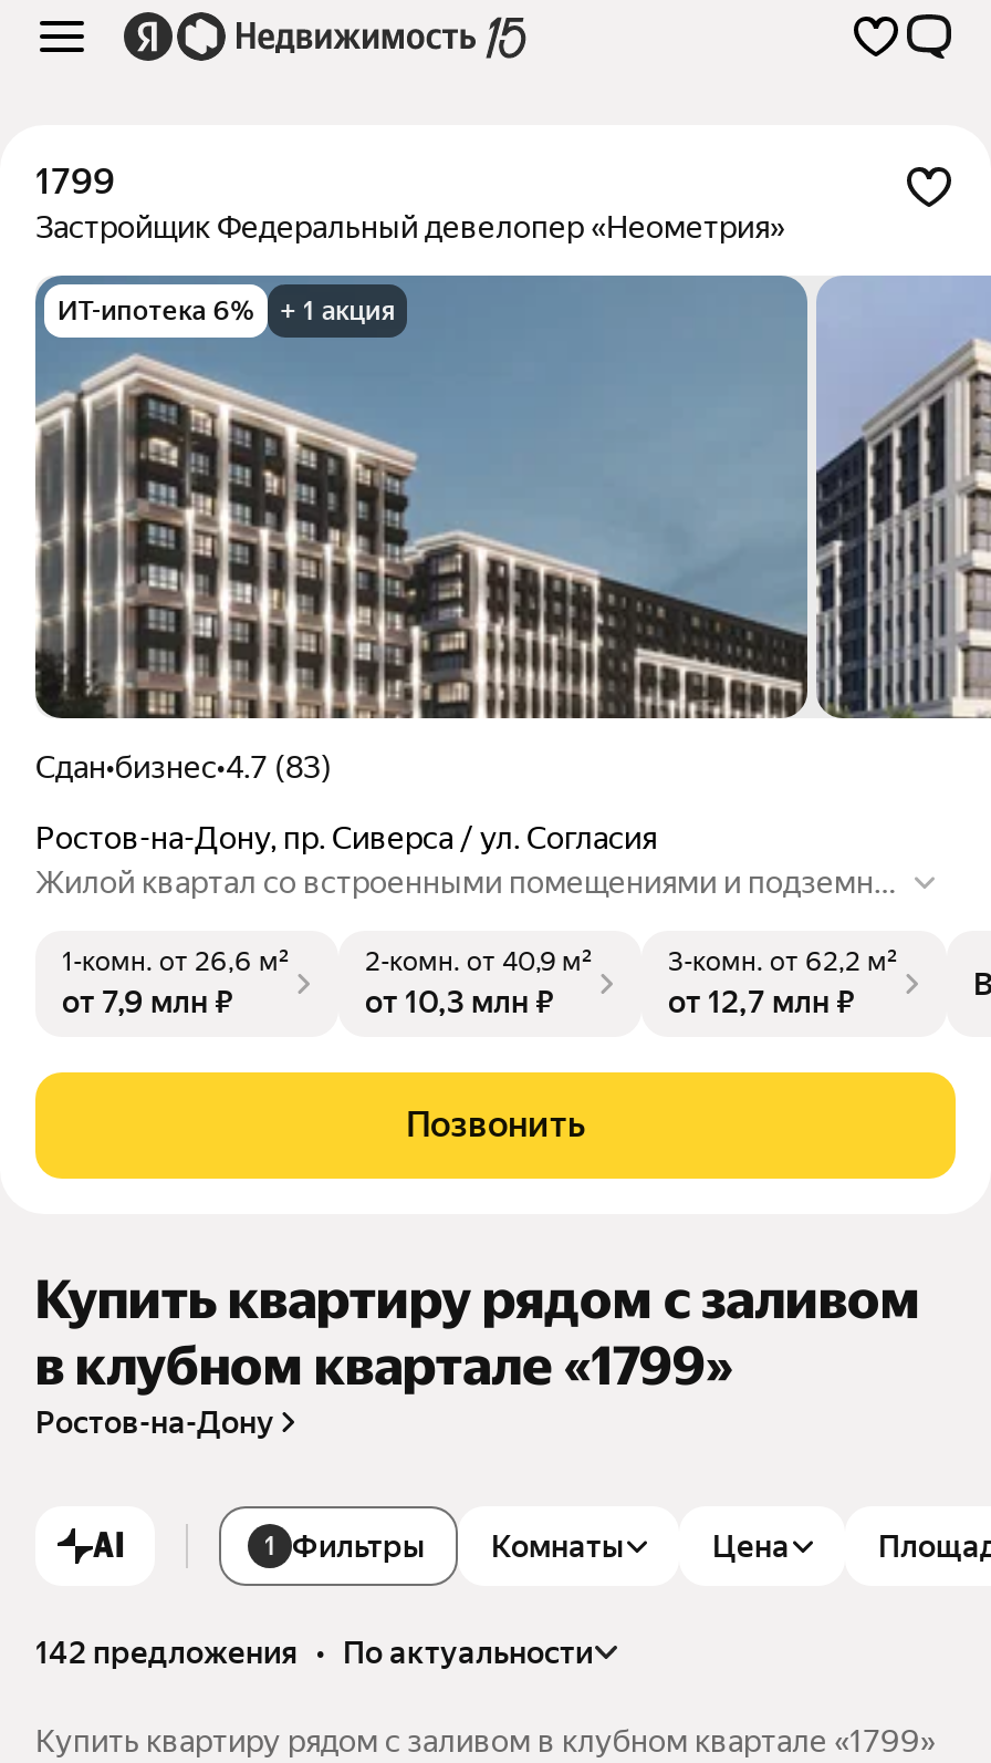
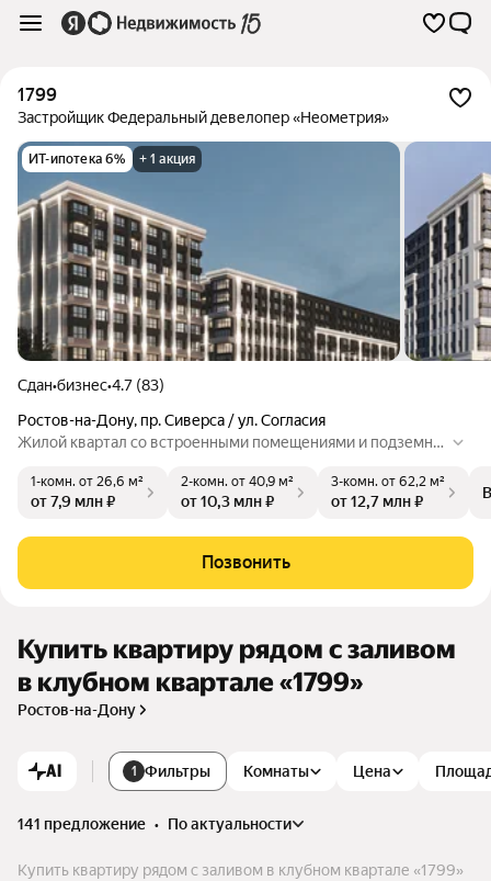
[35,1634,593,1670] 142 предложения • по актуальности -> [18,815,292,833] 141 предложение • по актуальности

